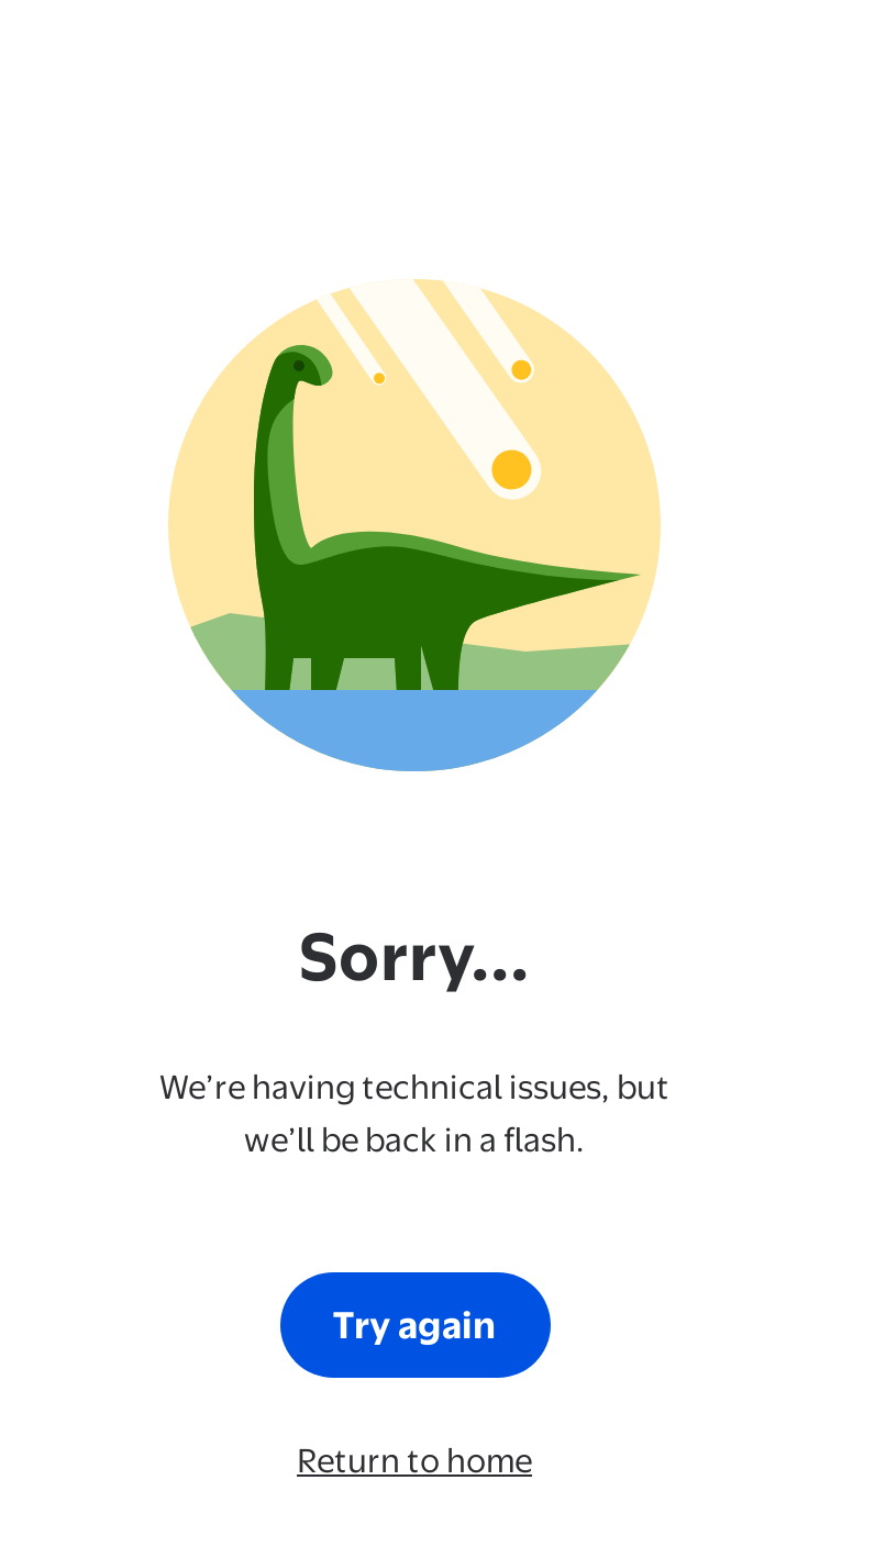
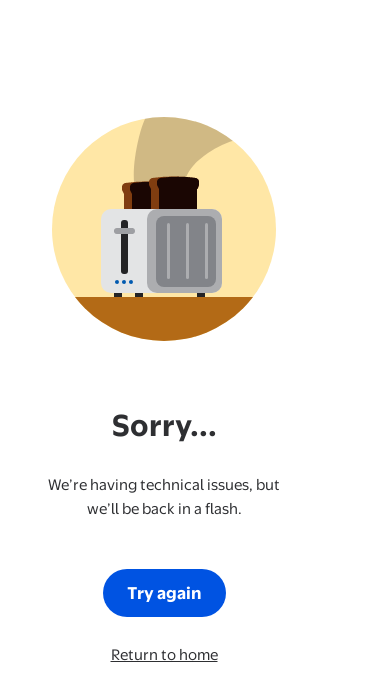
[190,281,639,773] [image] -> [63,117,263,342] [image]

